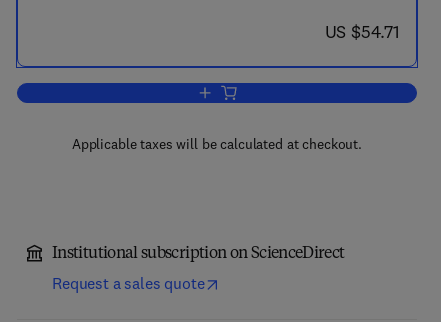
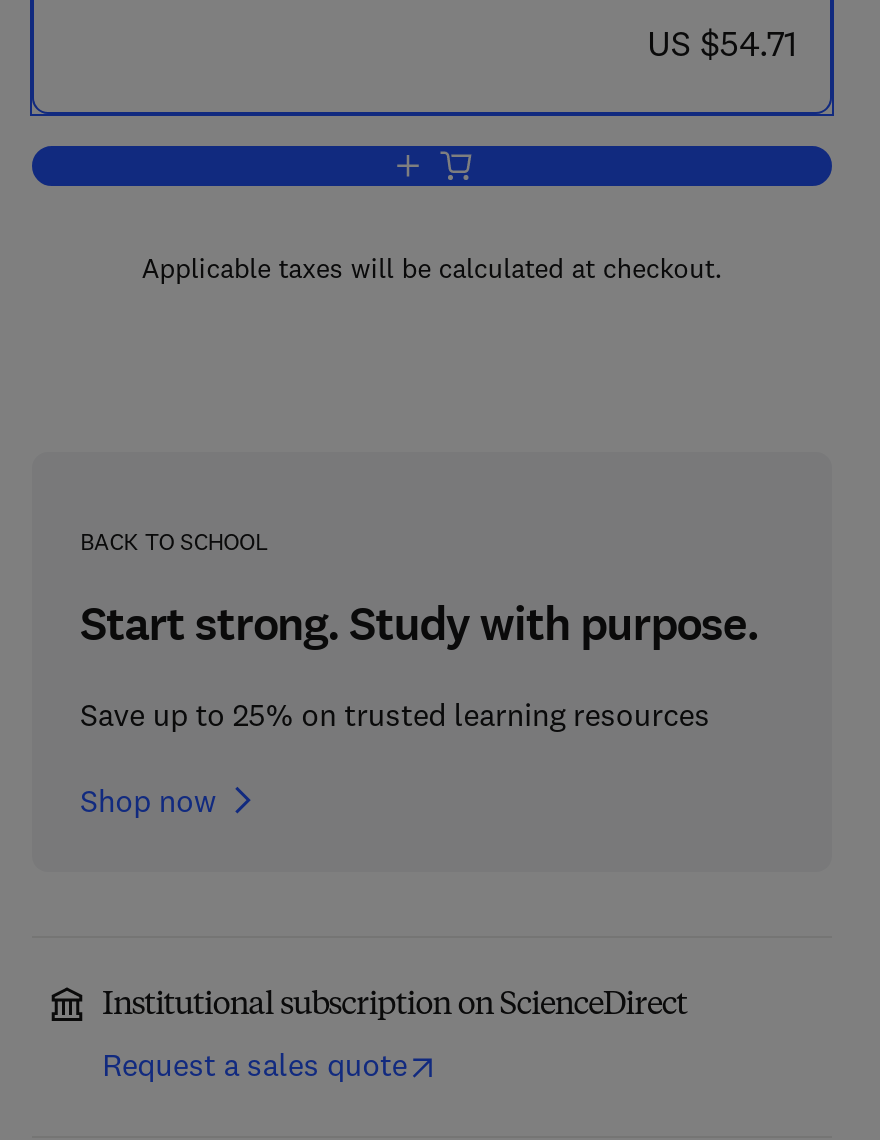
none -> [80,526,759,820] BACK TO SCHOOL | Start strong. Study with purpose. | Save up to 25% on trusted learning resources | Shop now

